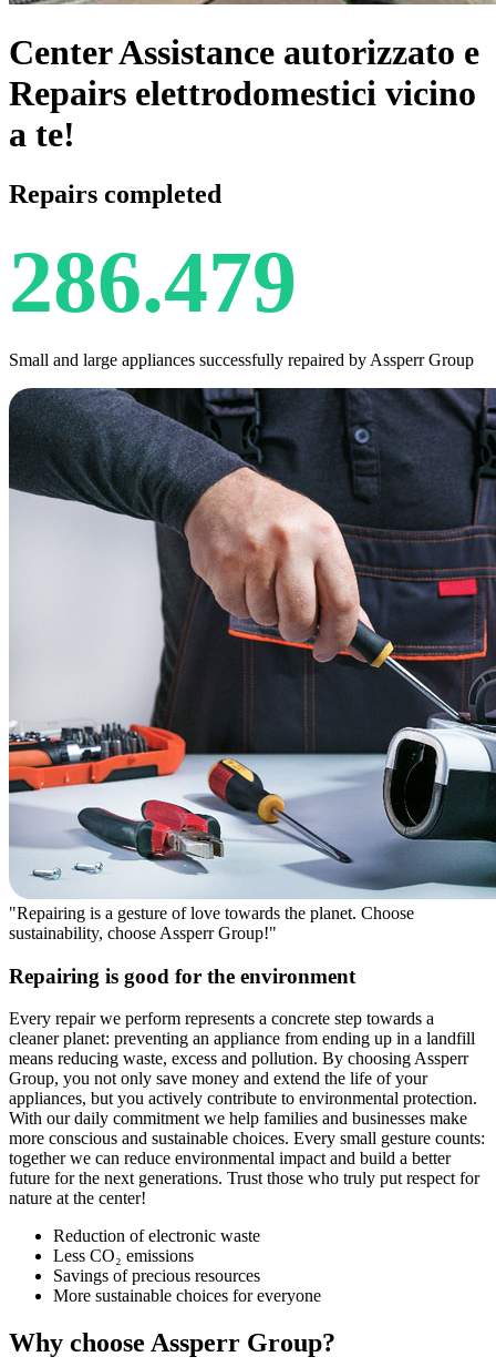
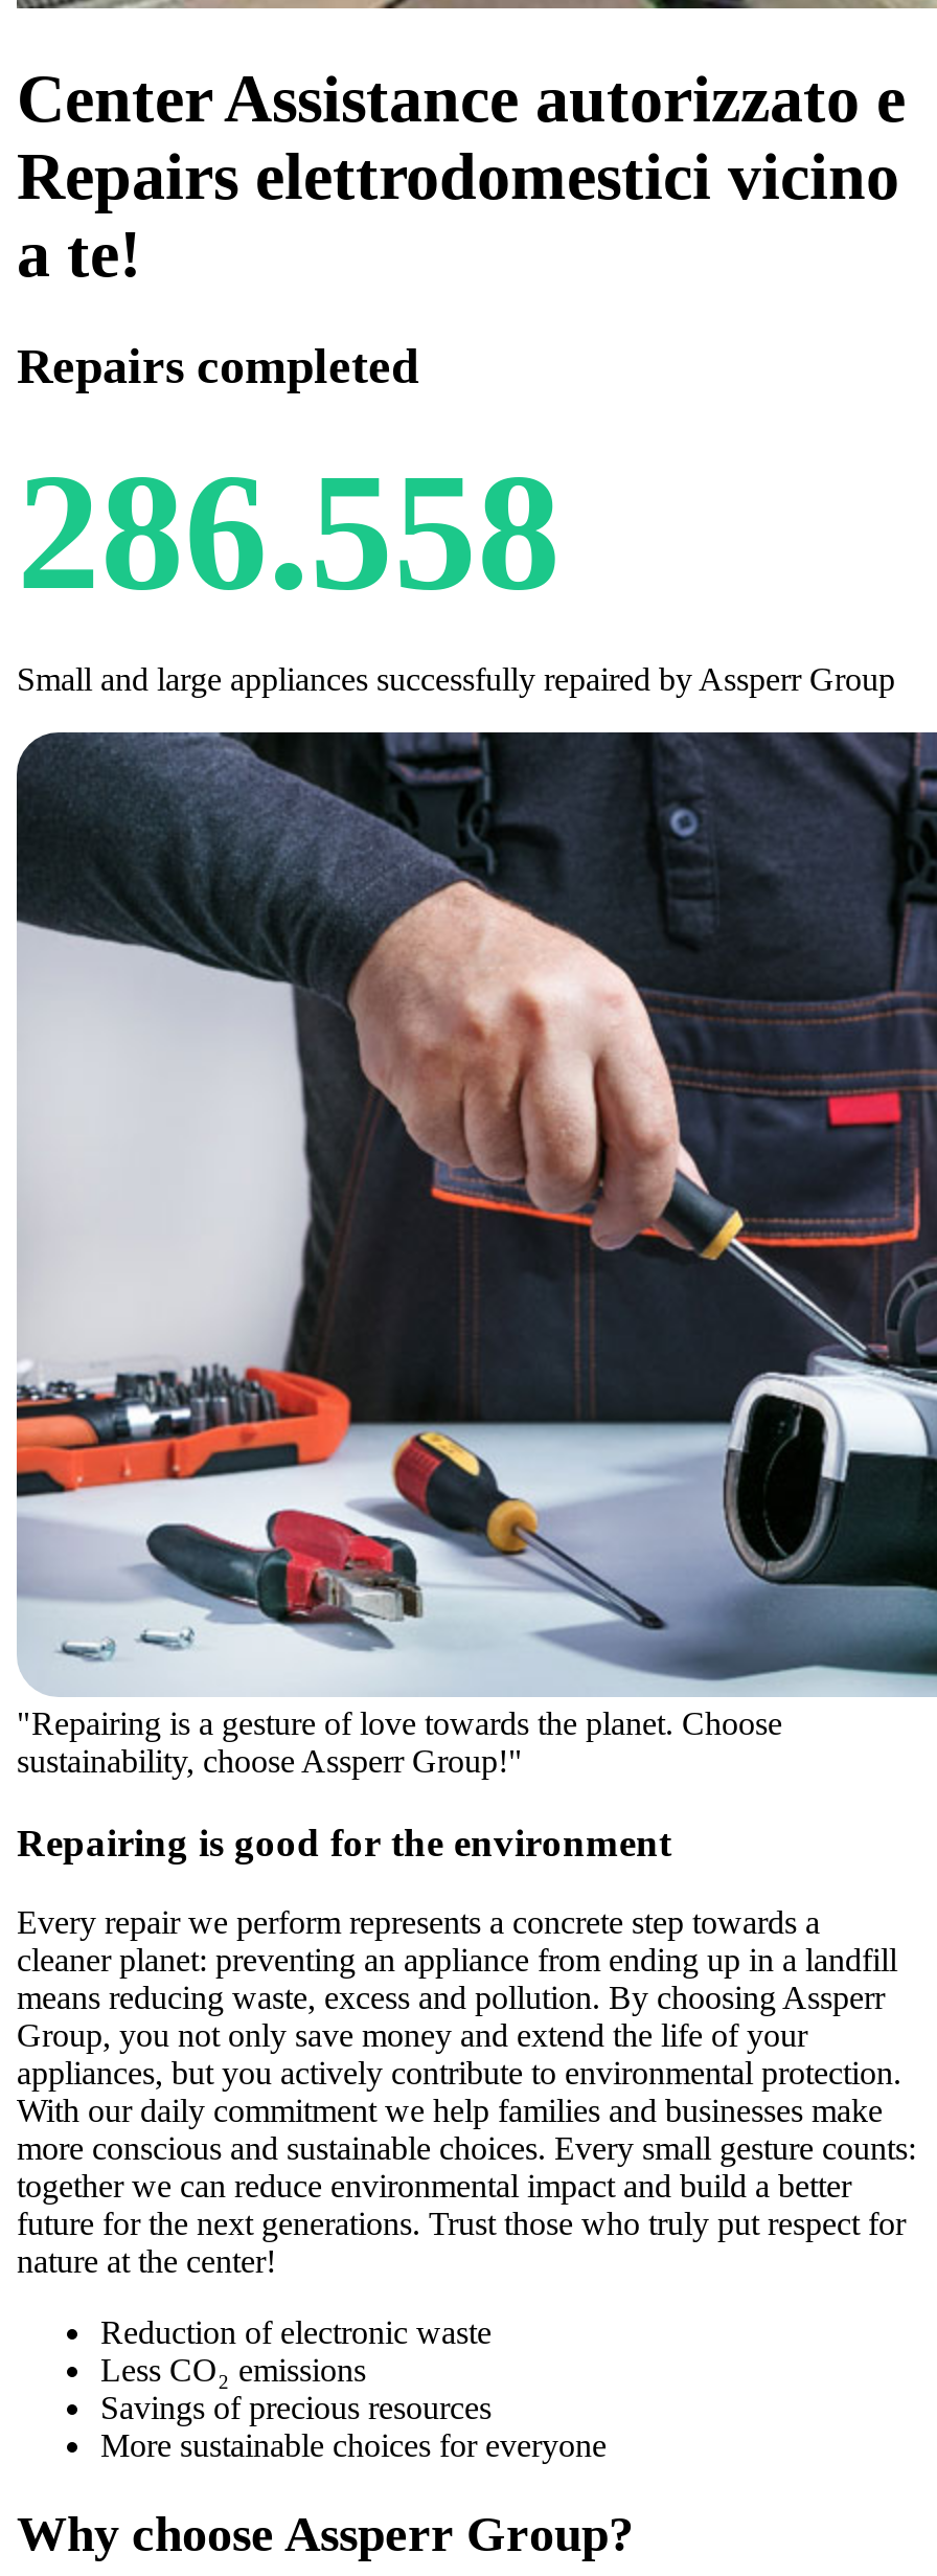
[9,233,297,330] 286.479 -> [17,439,561,623] 286.558

